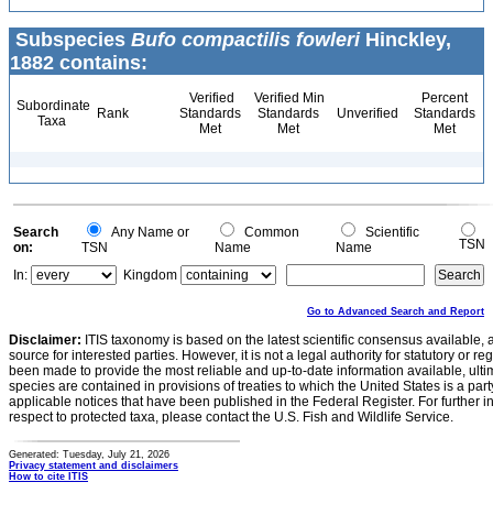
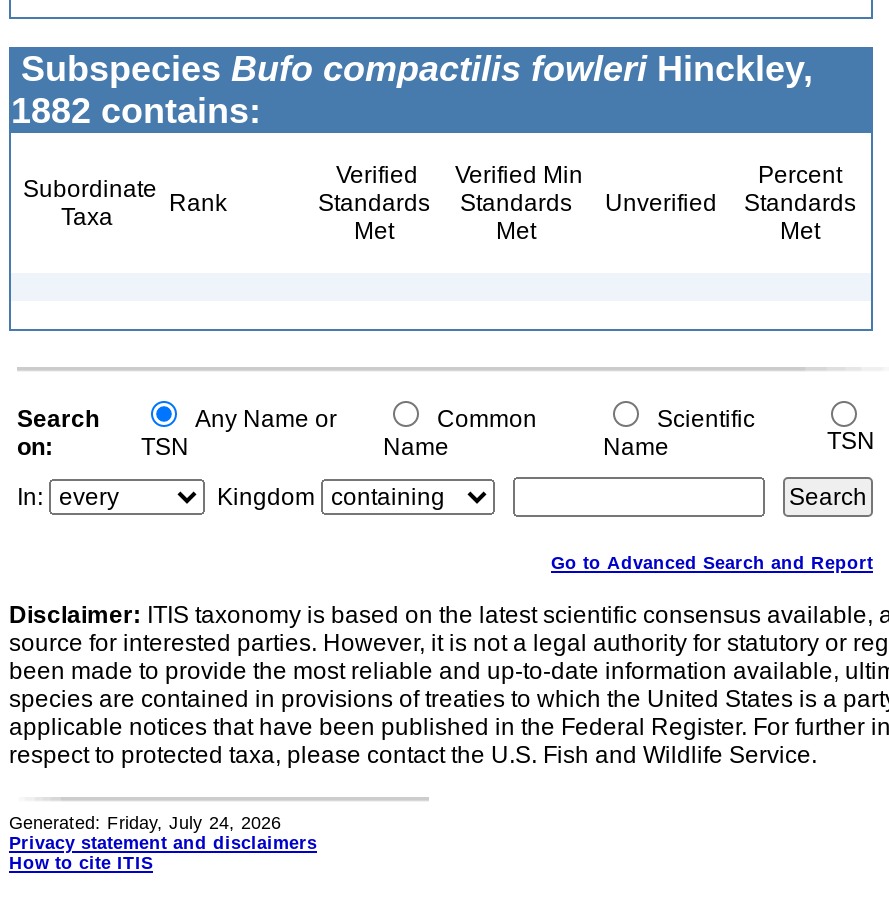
[9,449,169,460] Generated: Tuesday, July 21, 2026 -> [9,813,281,833] Generated: Friday, July 24, 2026

